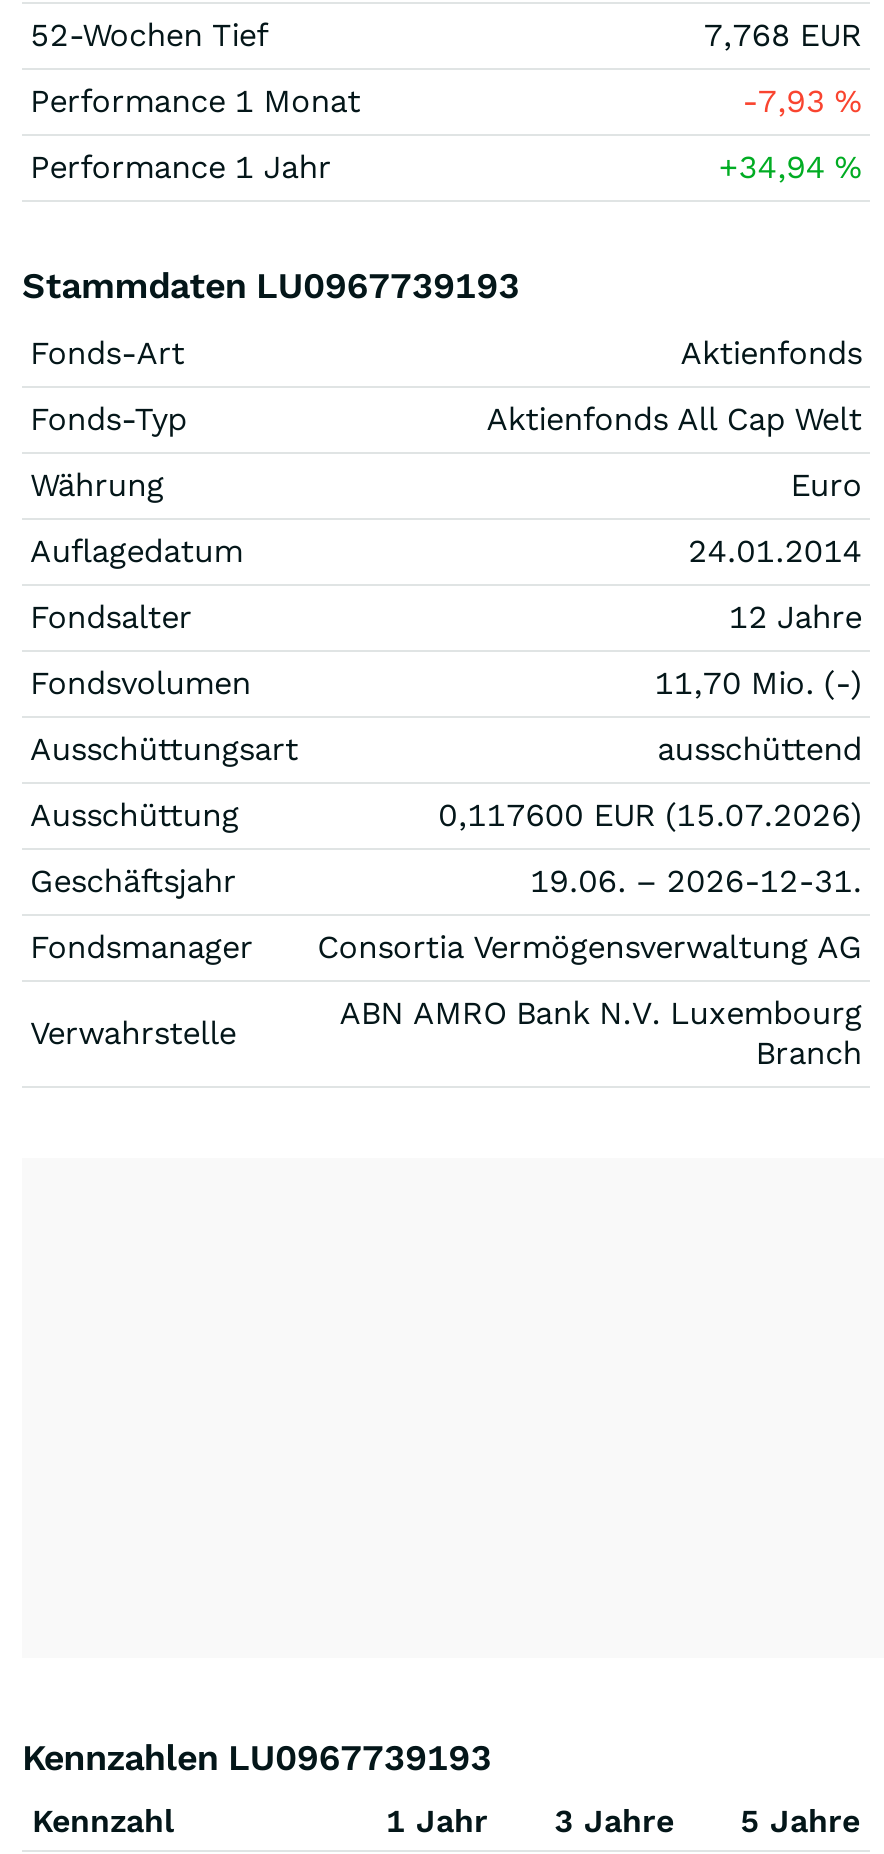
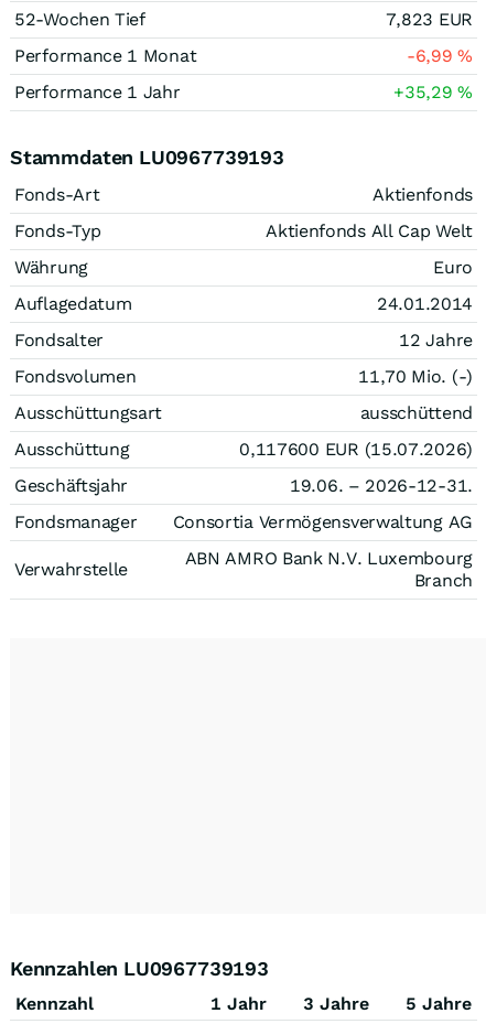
[703,16,862,54] 7,768 EUR -> [385,9,473,30] 7,823 EUR
[742,82,862,120] -7,93% -> [407,45,473,66] -6,99%
[719,148,862,186] +34,94% -> [394,82,473,103] +35,29%

